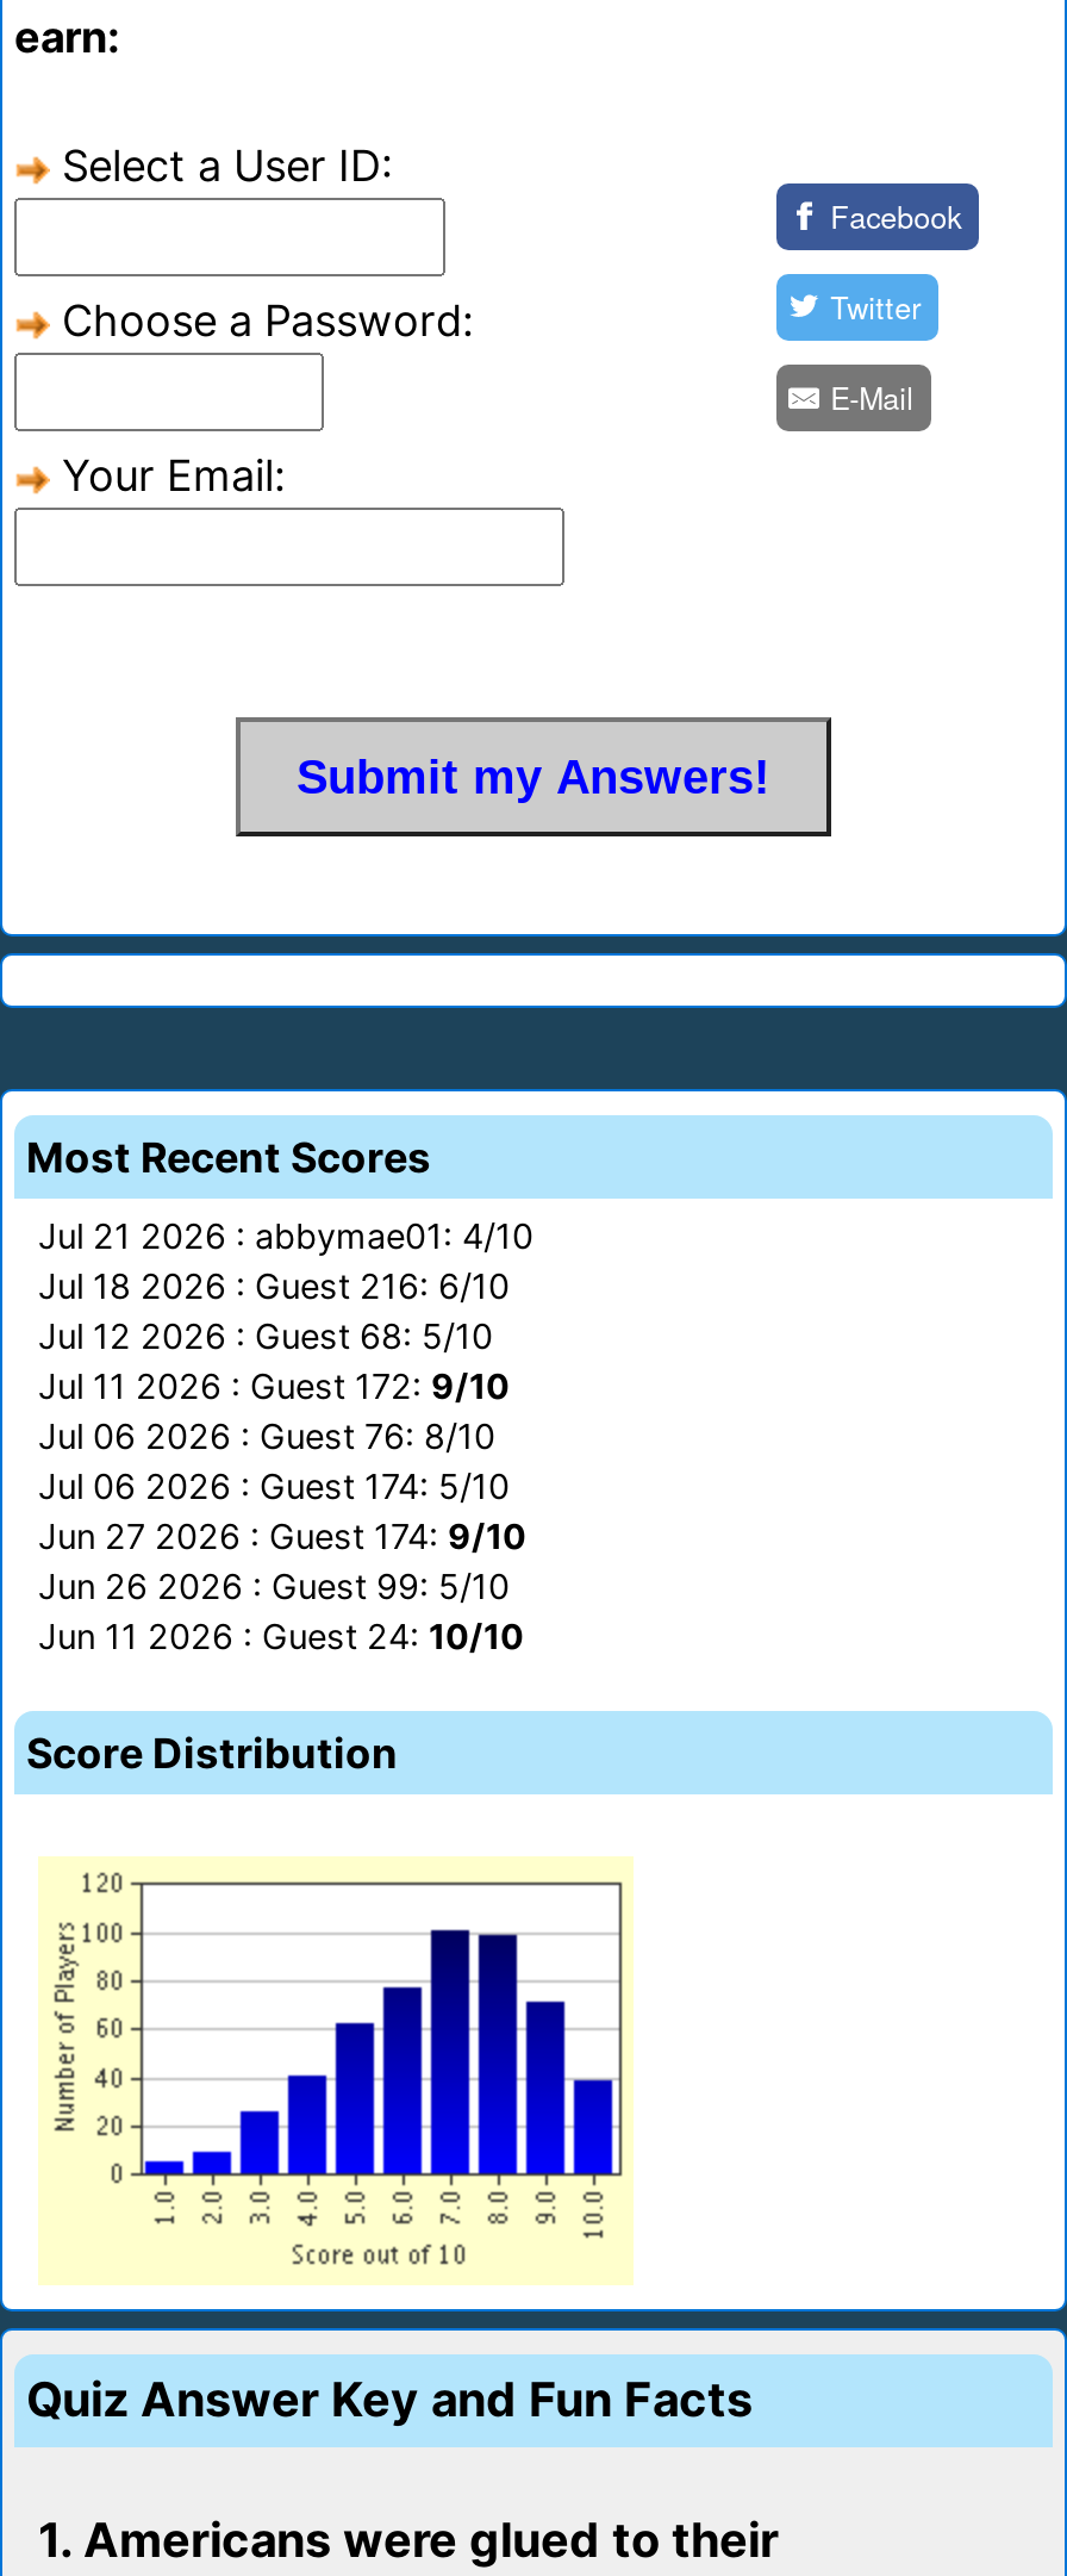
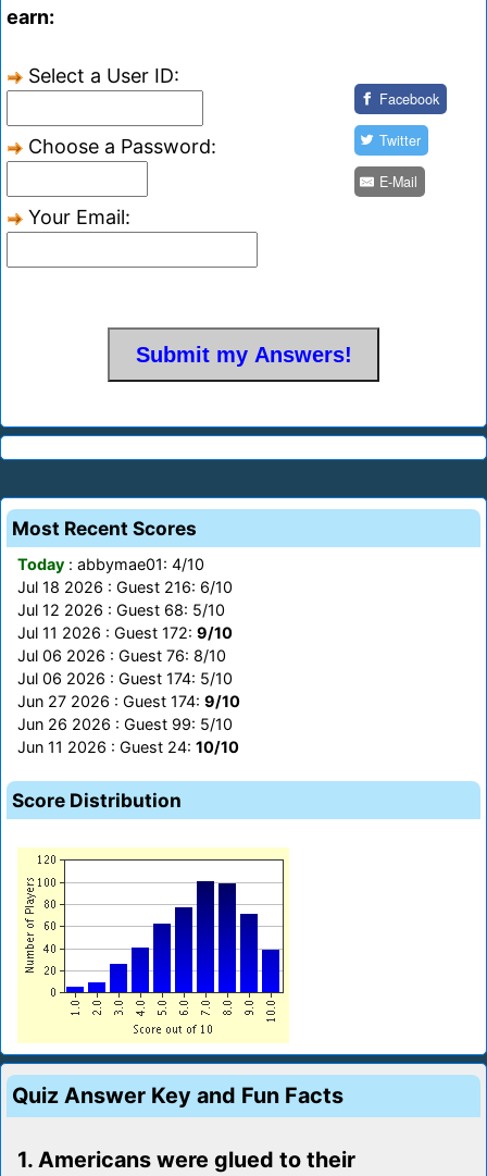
[38,1215,533,1256] Jul 21 2026 : abbymae01: 4/10 -> [17,555,204,573] Today: abbymae01: 4/10

